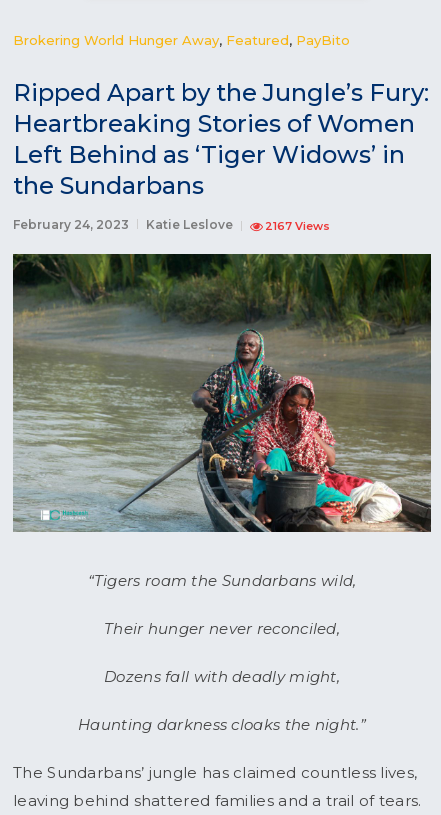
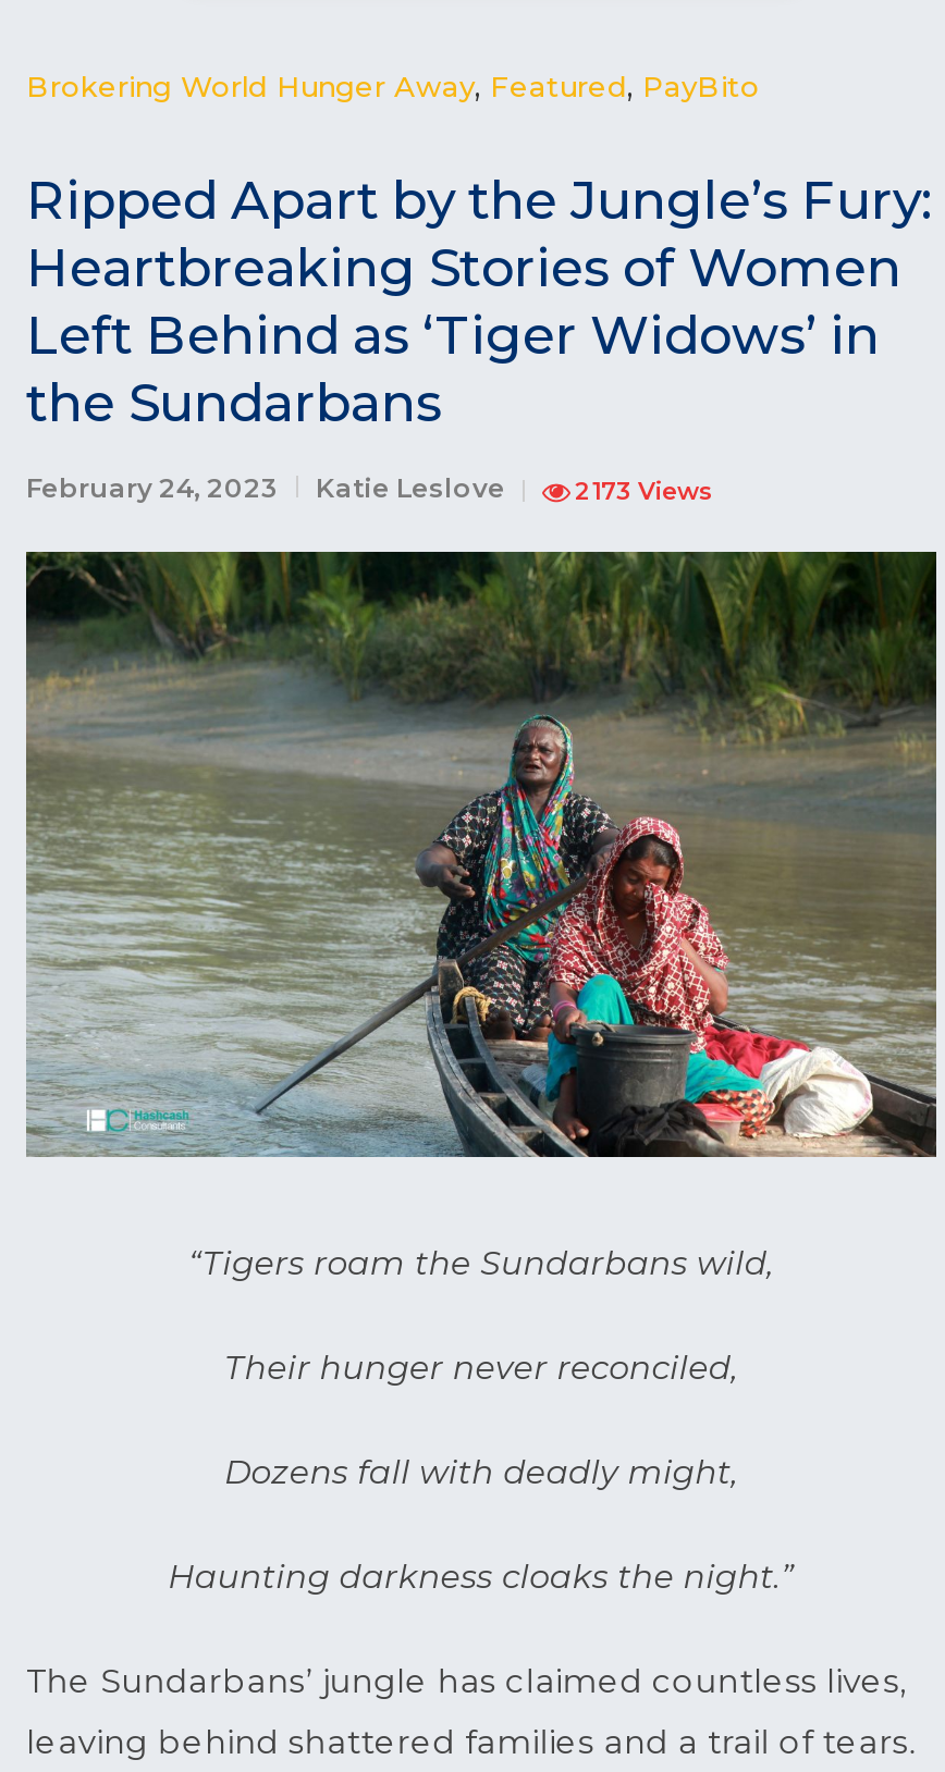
[265,219,330,233] 2167 Views -> [575,475,714,505] 2173 Views

